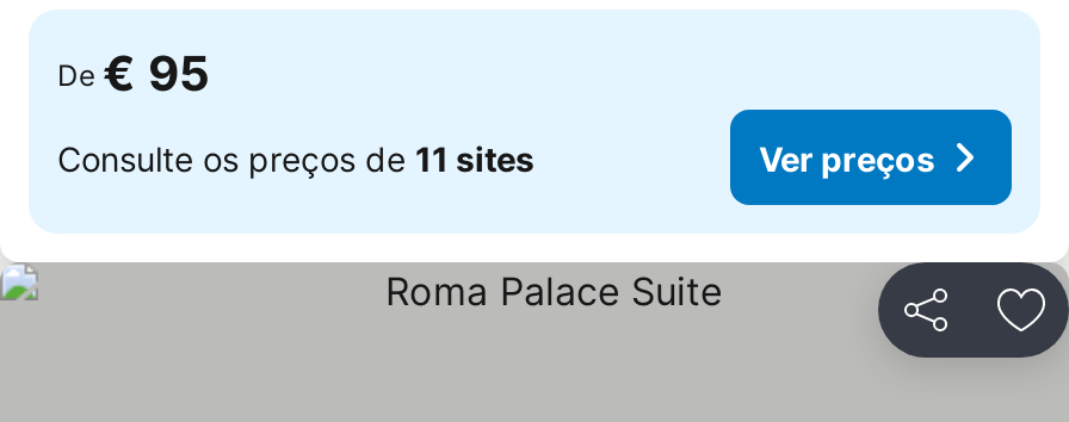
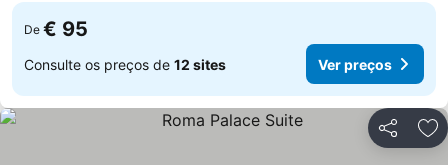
[57,137,534,178] Consulte os preços de 11 sites -> [24,55,226,72] Consulte os preços de 12 sites

